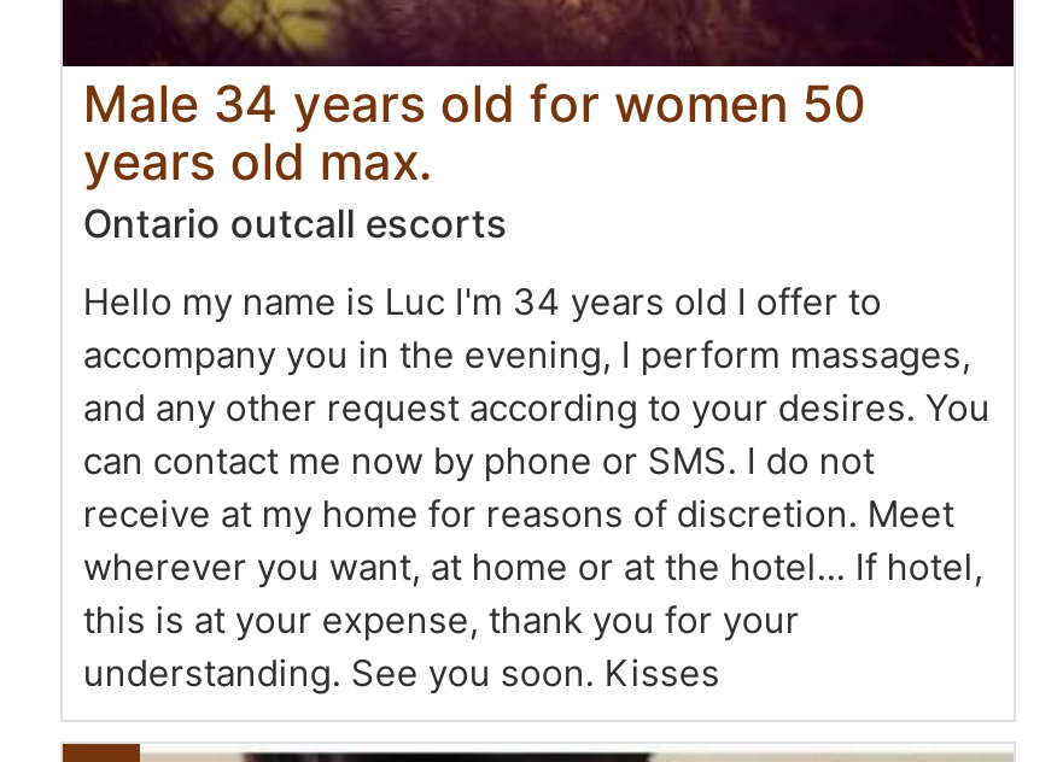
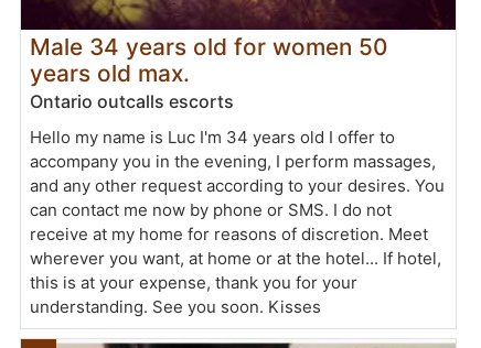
[83,198,508,246] Ontario outcall escorts -> [30,90,234,112] Ontario outcalls escorts

